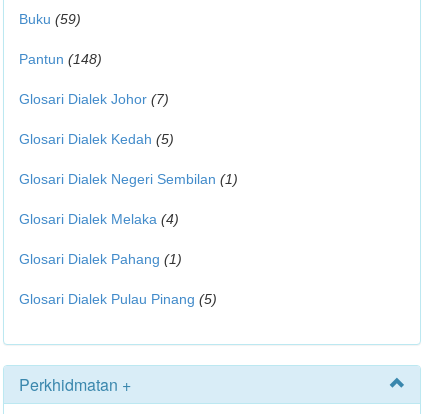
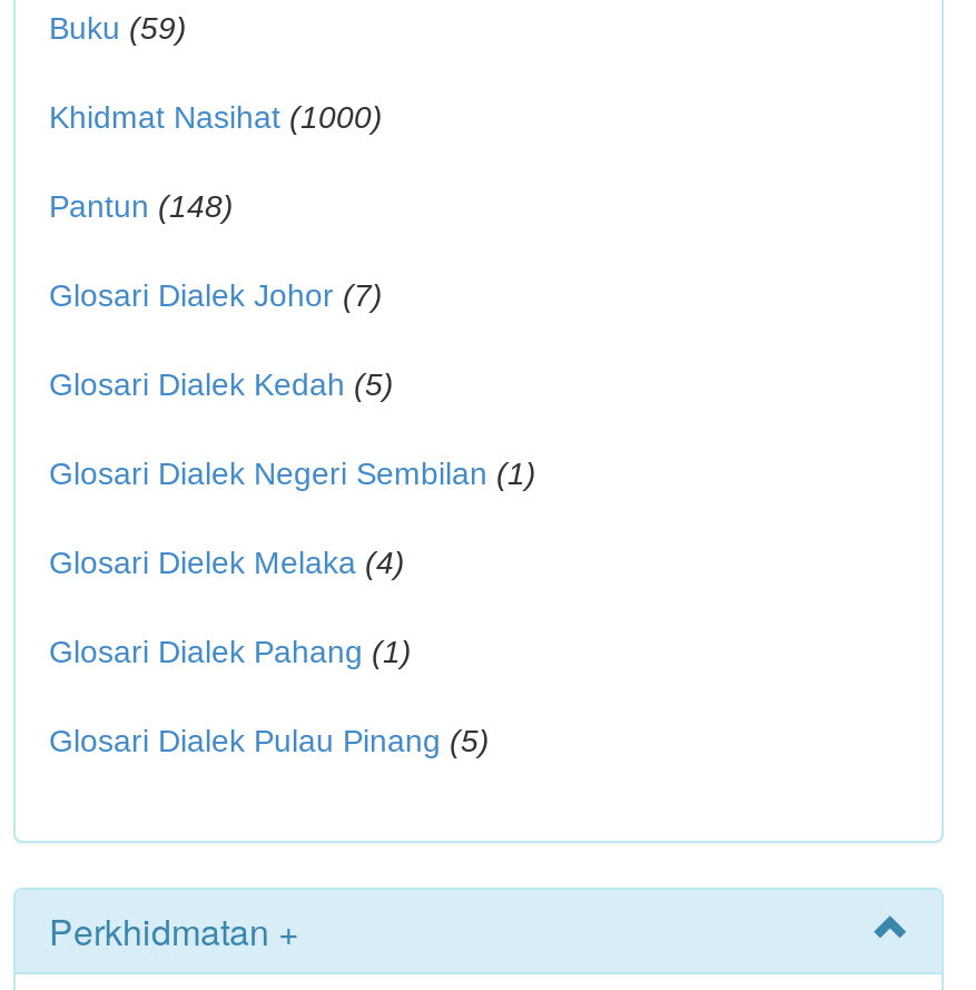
none -> [49,99,383,135] Khidmat Nasihat (1000)
[19,211,179,227] Glosari Dialek Melaka (4) -> [49,545,405,580] Glosari Dielek Melaka (4)

